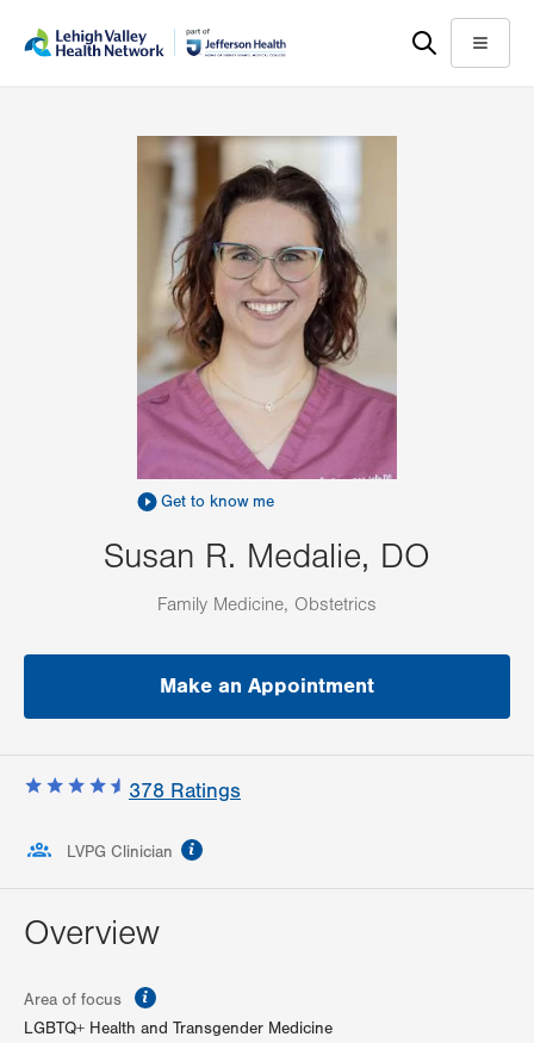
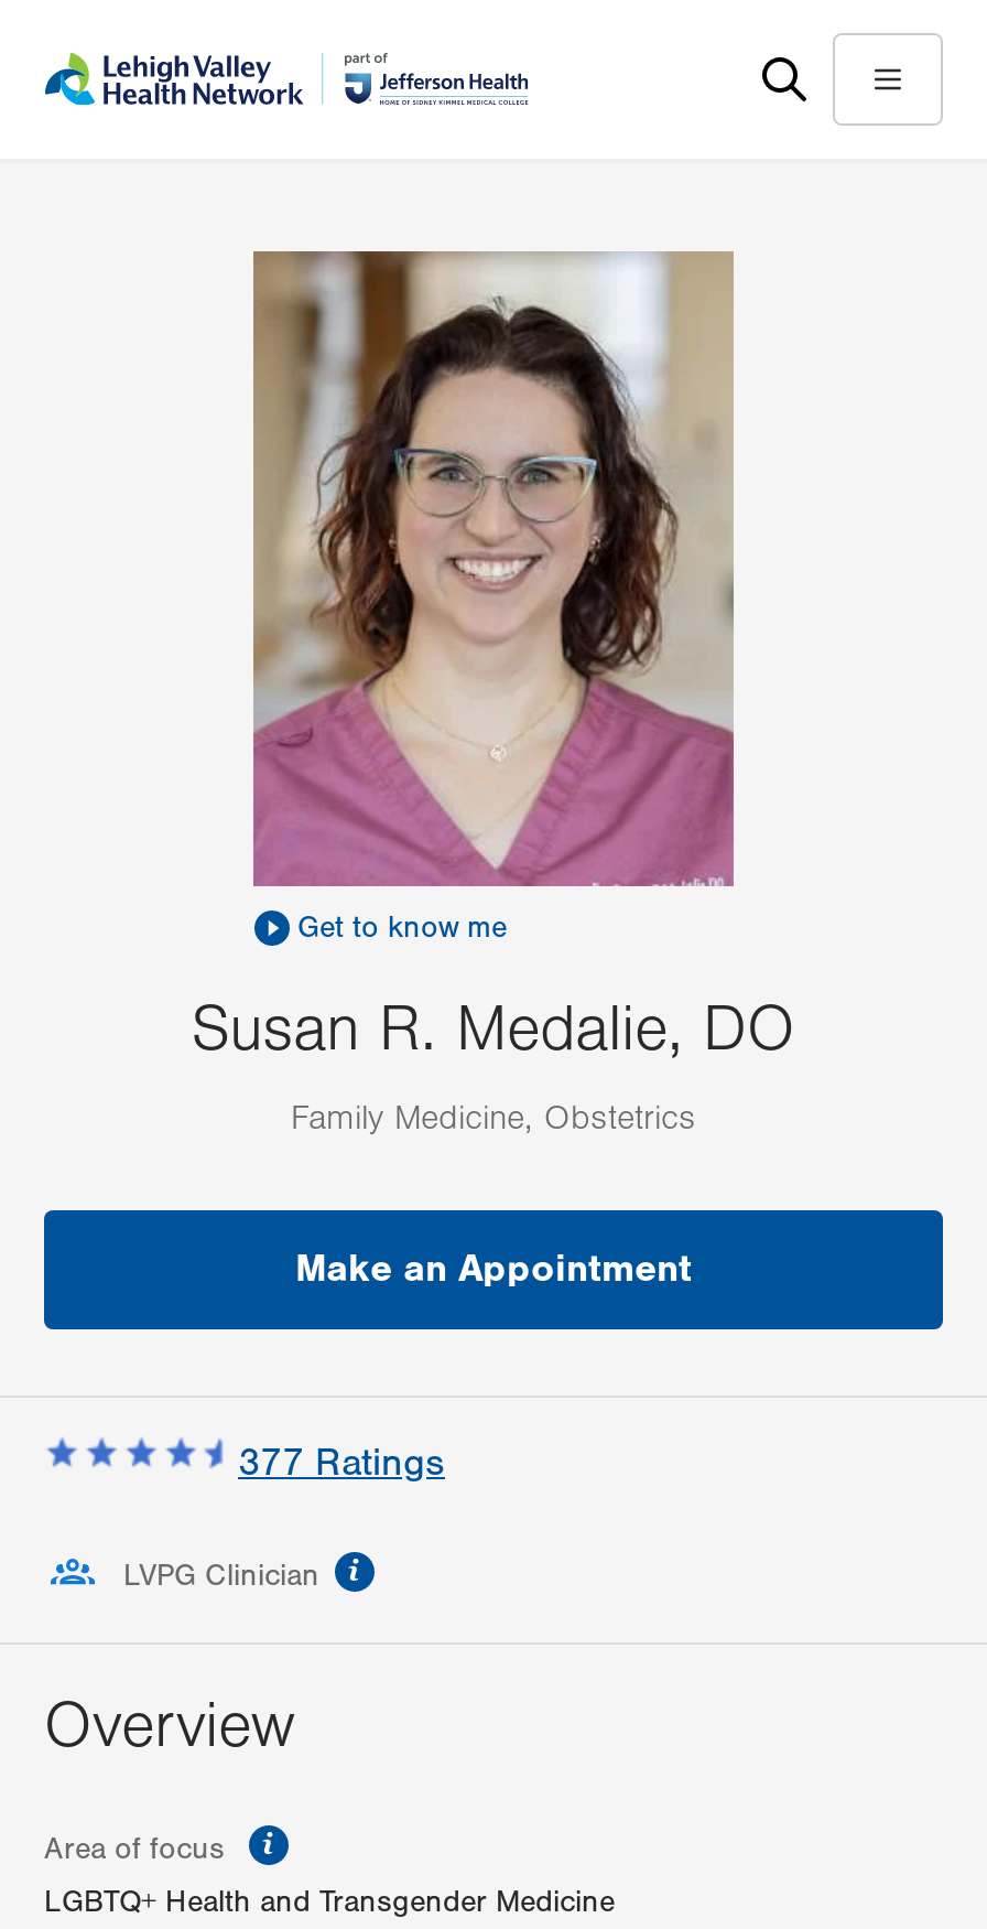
[129,778,241,804] 378 Ratings -> [238,1440,445,1486] 377 Ratings

